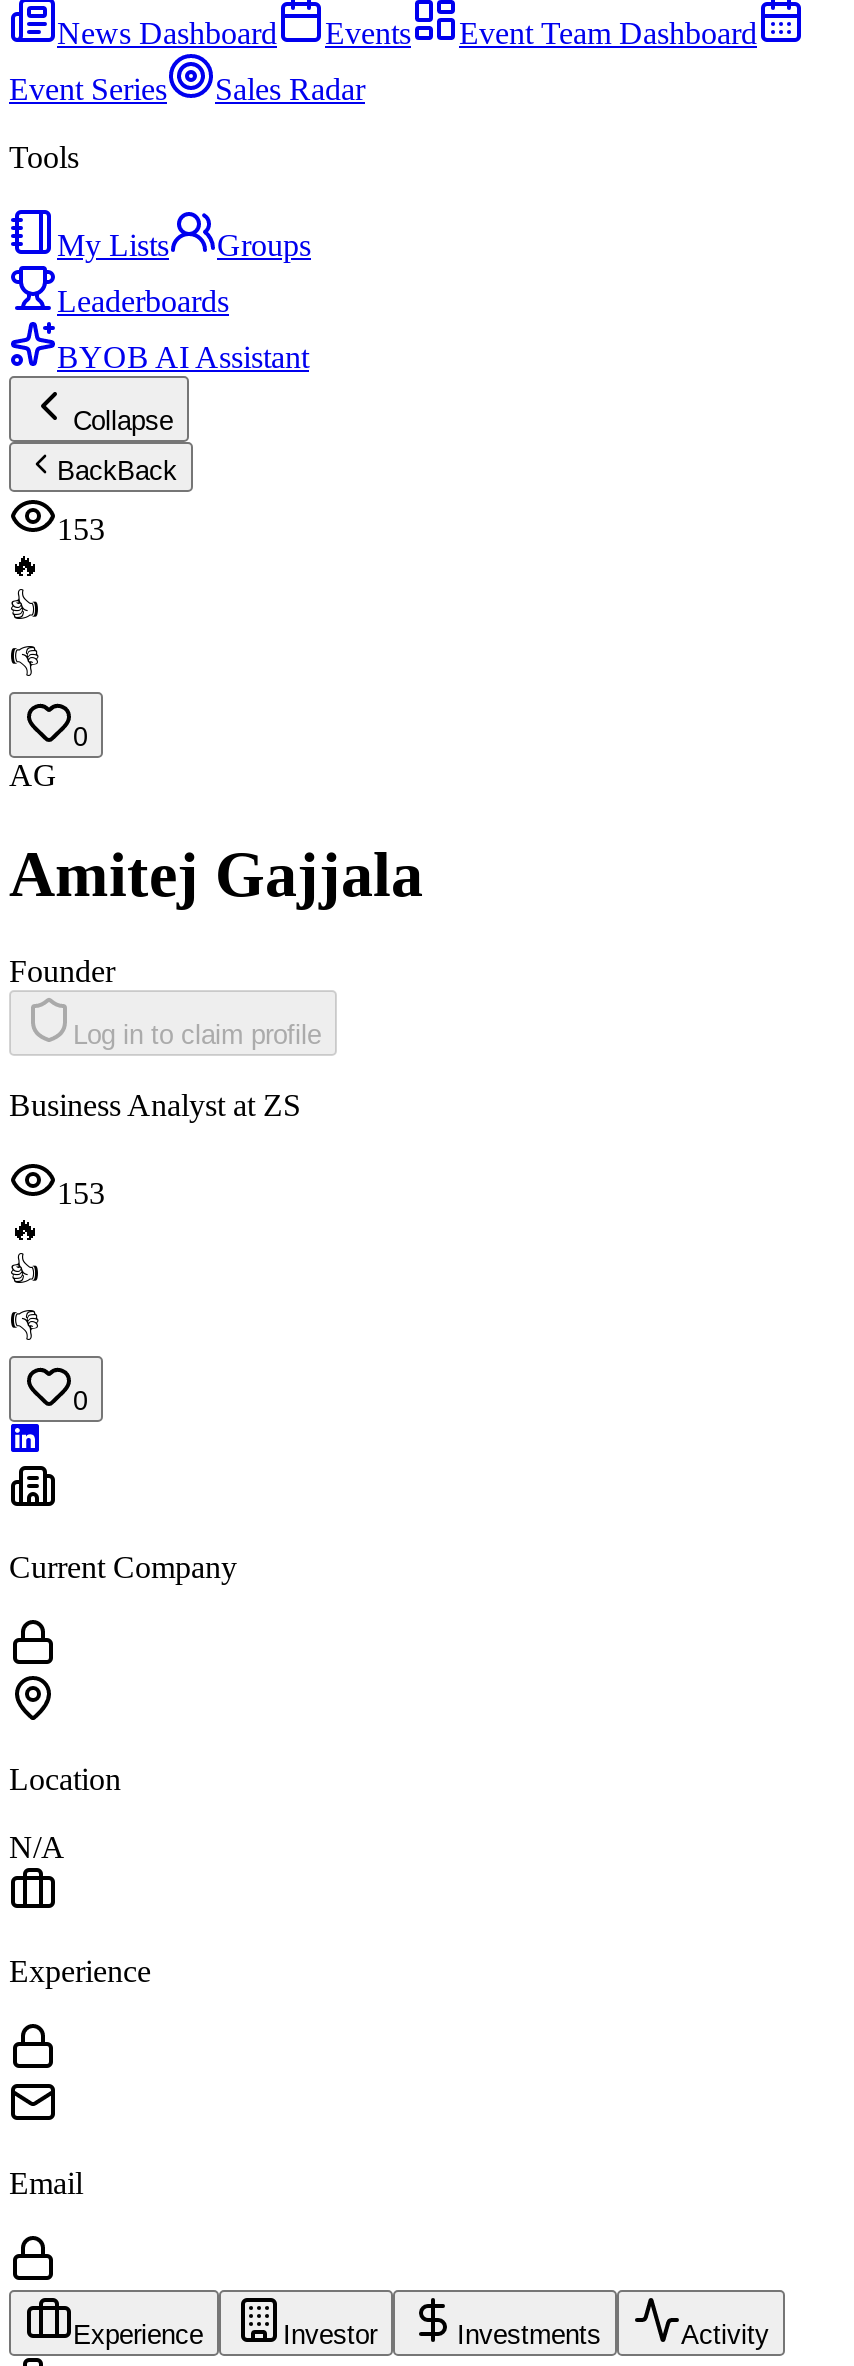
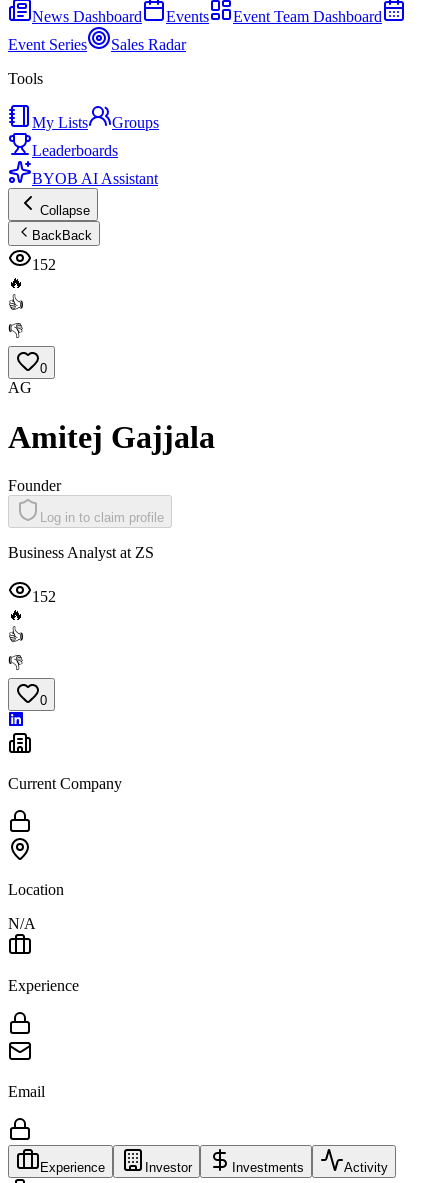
[57,512,105,546] 153 -> [32,256,56,273] 152
[57,1176,105,1210] 153 -> [32,588,56,605] 152

